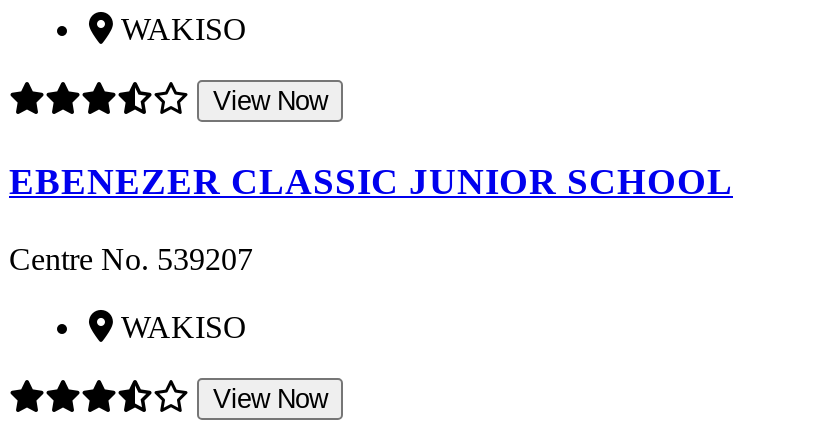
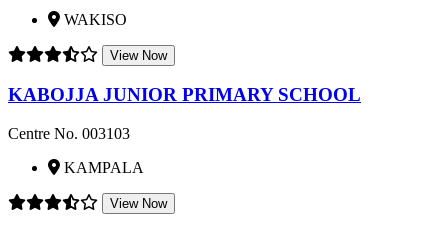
[9,161,733,203] EBENEZER CLASSIC JUNIOR SCHOOL -> [8,84,361,105] KABOJJA JUNIOR PRIMARY SCHOOL
[9,242,253,276] Centre No. 539207 -> [8,125,130,142] Centre No. 003103
[113,310,247,344] WAKISO -> [60,159,144,176] KAMPALA

